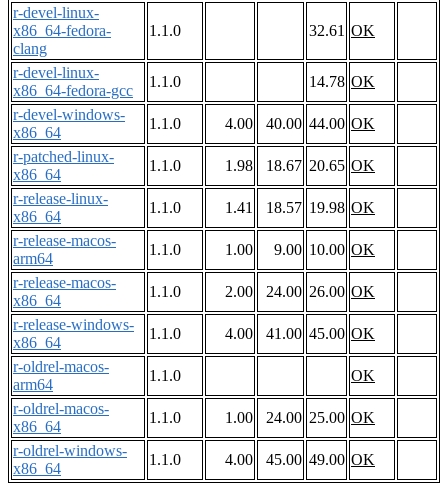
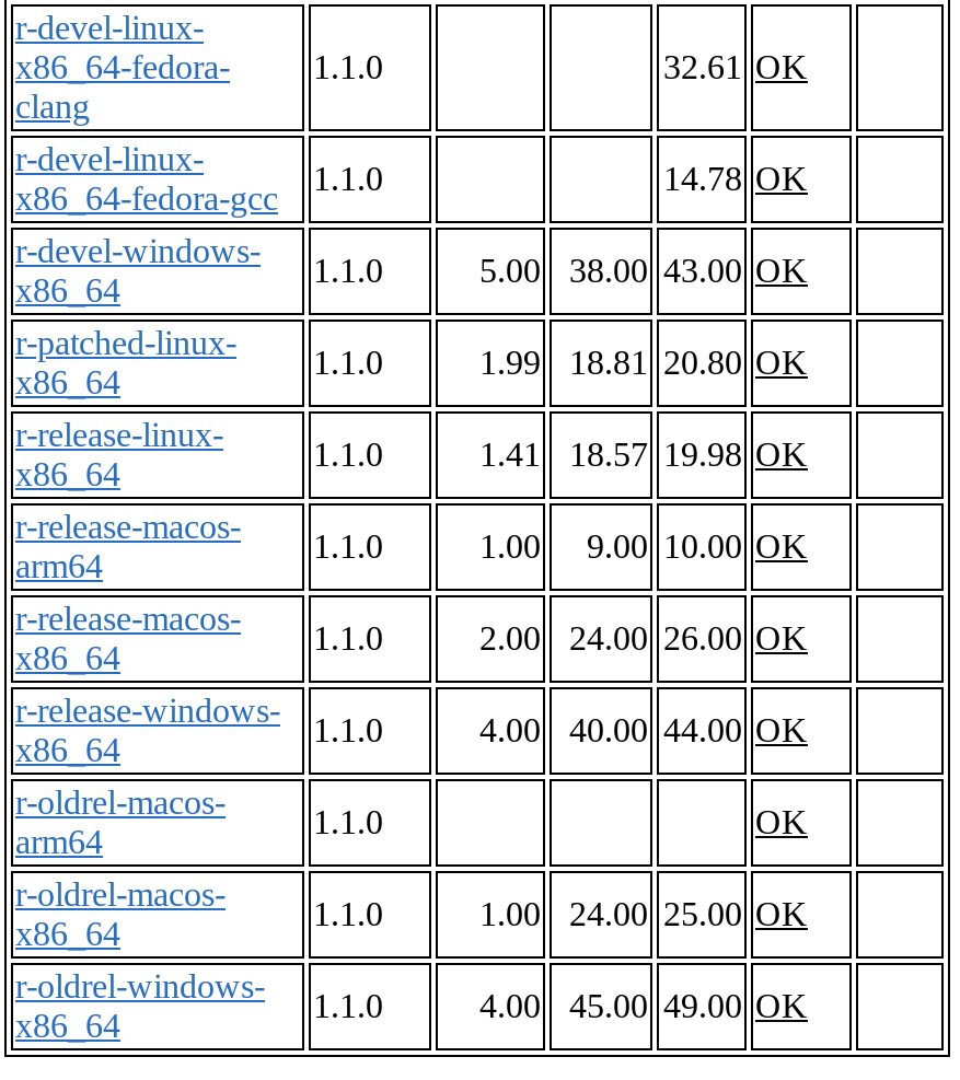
[225,115,253,132] 4.00 -> [479,252,541,290] 5.00
[266,115,375,132] 40.00 44.00 OK -> [569,252,808,290] 38.00 43.00 OK
[225,157,253,174] 1.98 -> [479,344,541,381] 1.99
[266,157,375,174] 18.67 20.65 OK -> [569,344,808,381] 18.81 20.80 OK
[225,325,375,342] 4.00 41.00 45.00 OK -> [479,712,808,749] 4.00 40.00 44.00 OK

